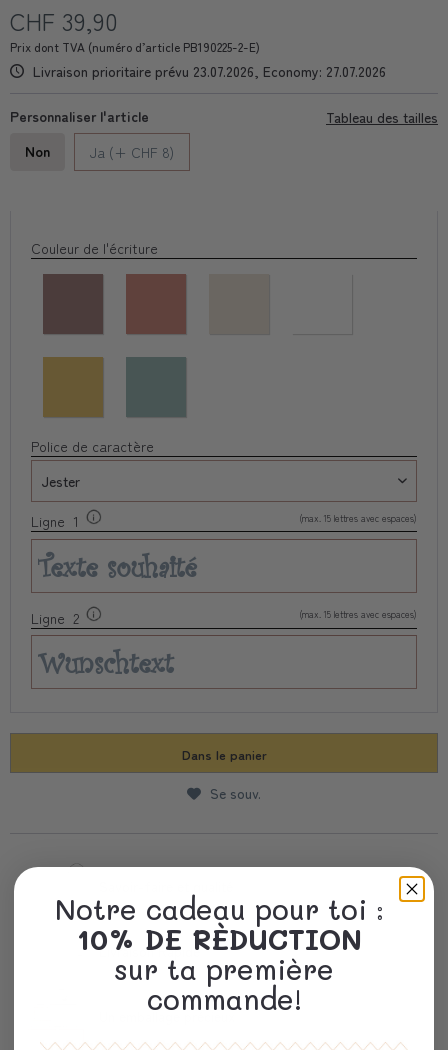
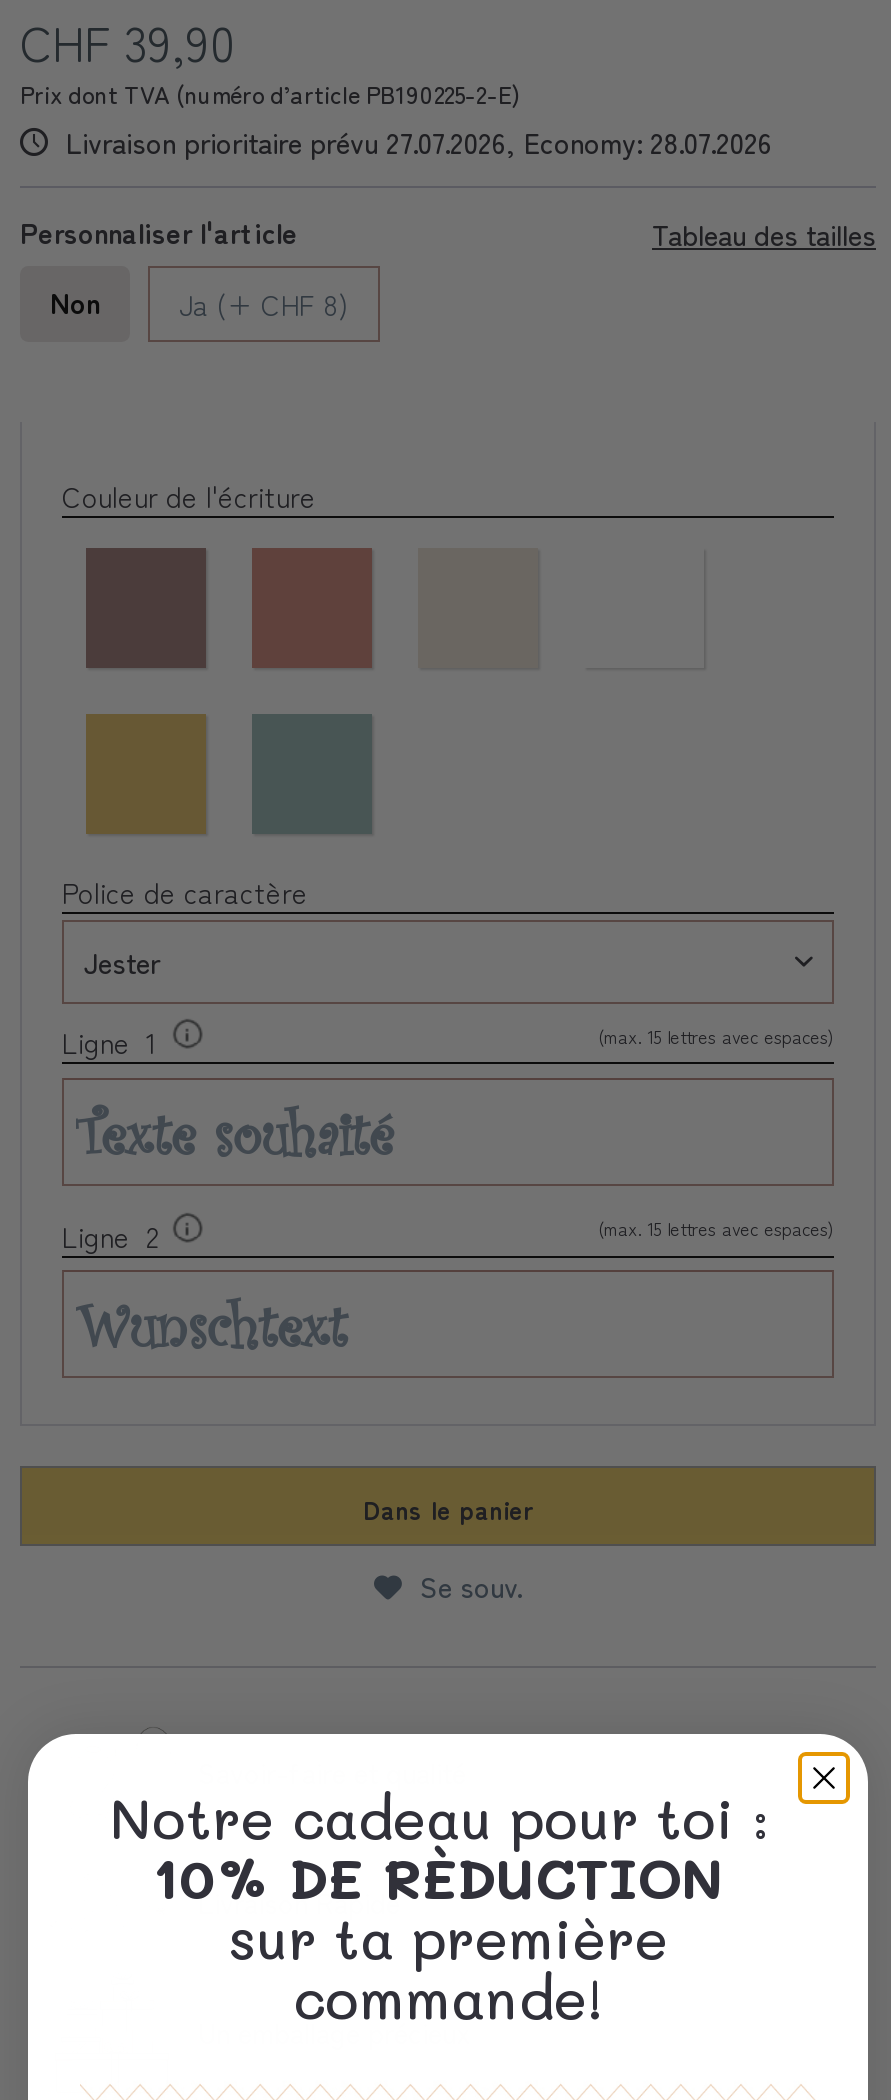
[29,61,386,81] Livraison prioritaire prévu 23.07.2026, Economy: 27.07.2026 -> [58,122,772,162] Livraison prioritaire prévu 27.07.2026, Economy: 28.07.2026

